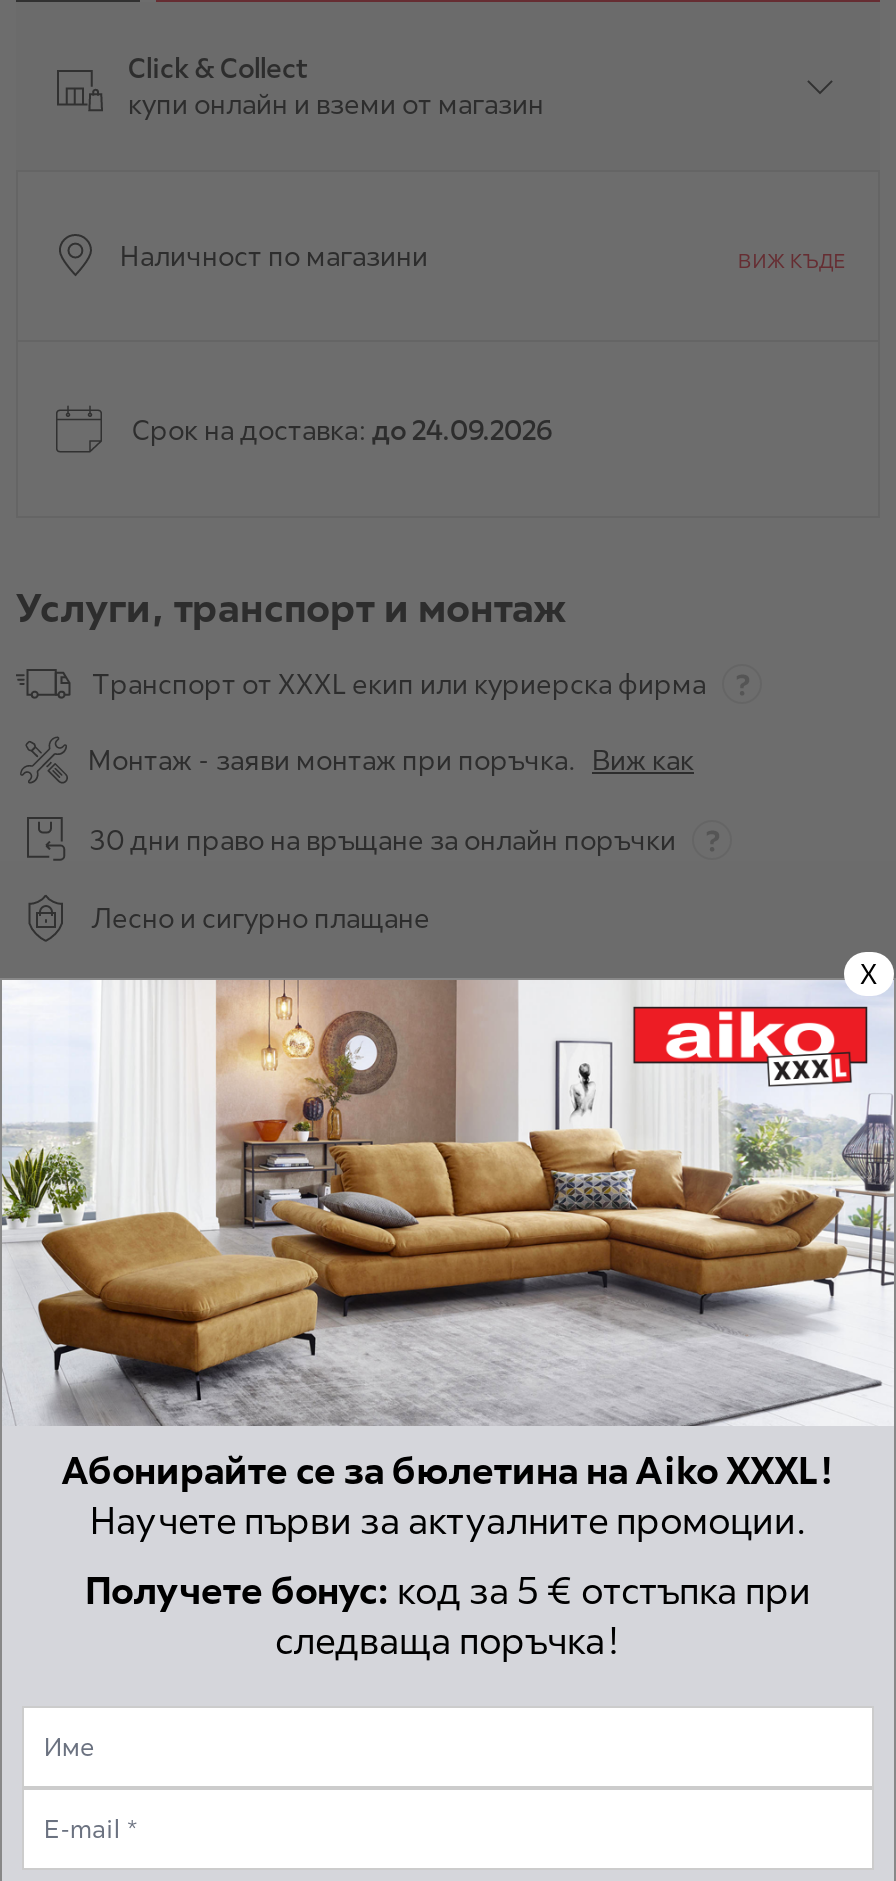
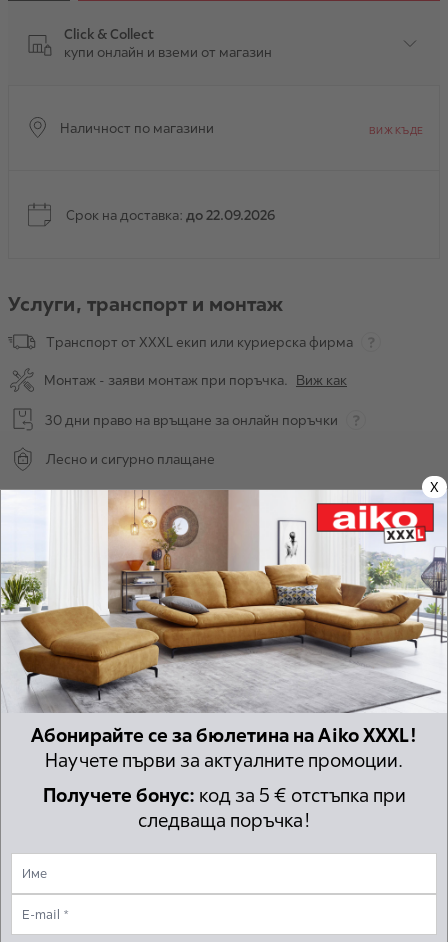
[132,411,552,447] Срок на доставка: до 24.09.2026 -> [66,205,275,223] Срок на доставка: до 22.09.2026

